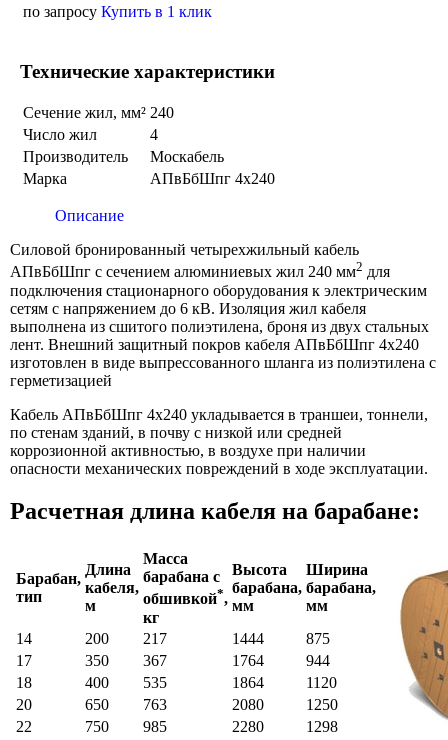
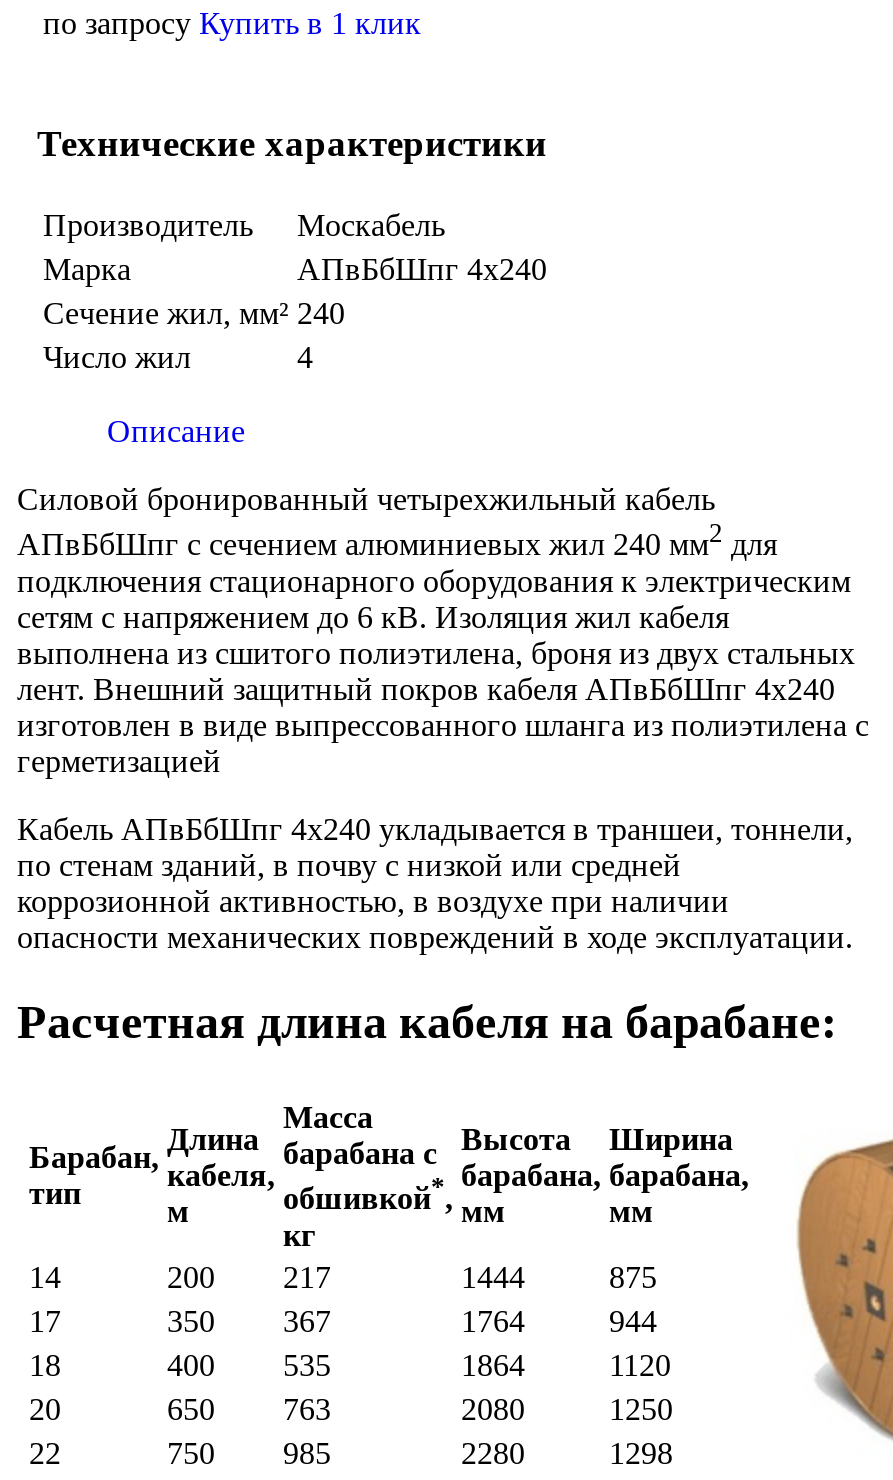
moved [23,104,174,143] -> [43,297,345,375]: Сечение жил, мм² 240 | Число жил | 4
moved [23,148,275,187] -> [43,209,547,287]: Производитель | Москабель | Марка | АПвБбШпг 4х240

